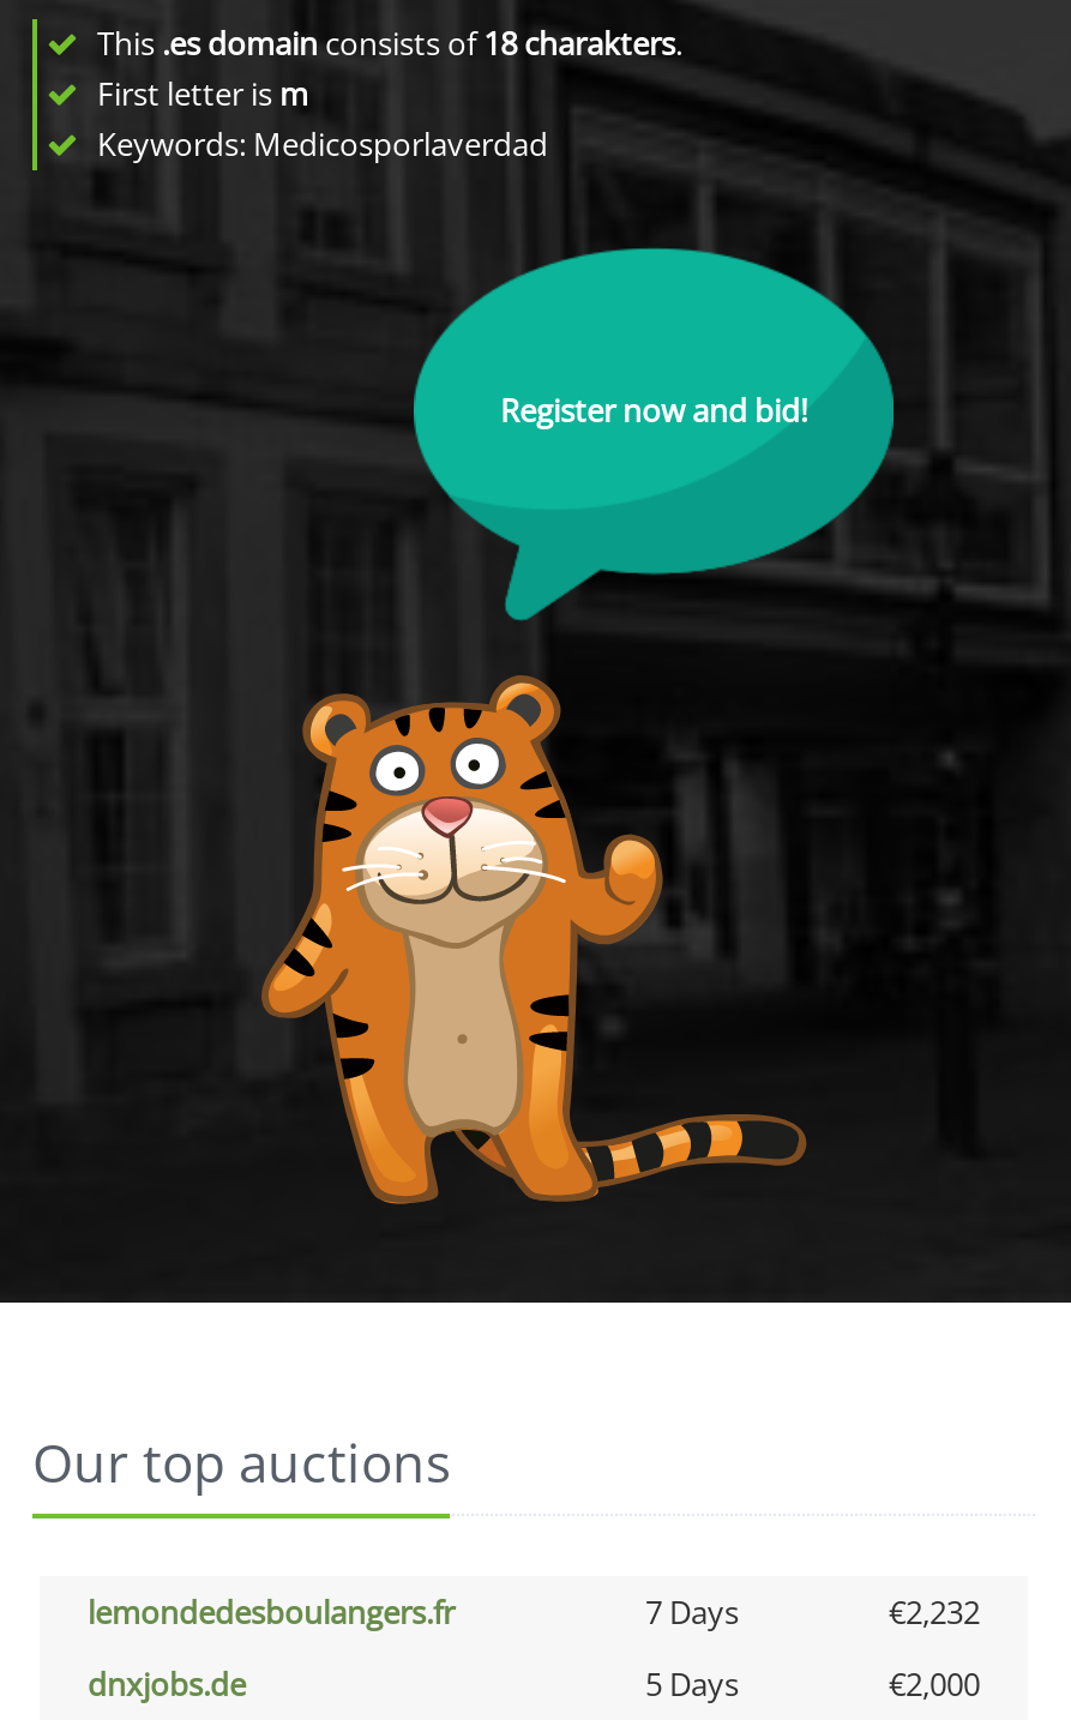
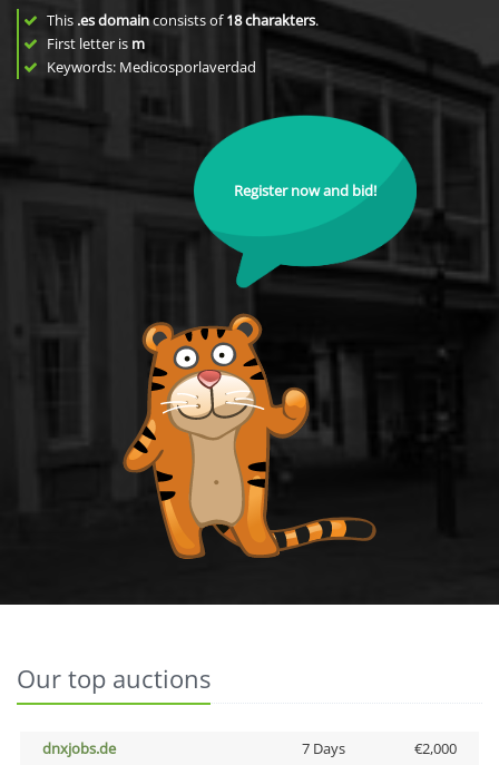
[88,1590,980,1634] lemondedesboulangers.fr | 7 Days | €2,232 -> none
[645,1662,739,1706] 5 Days -> [301,738,345,758] 7 Days

